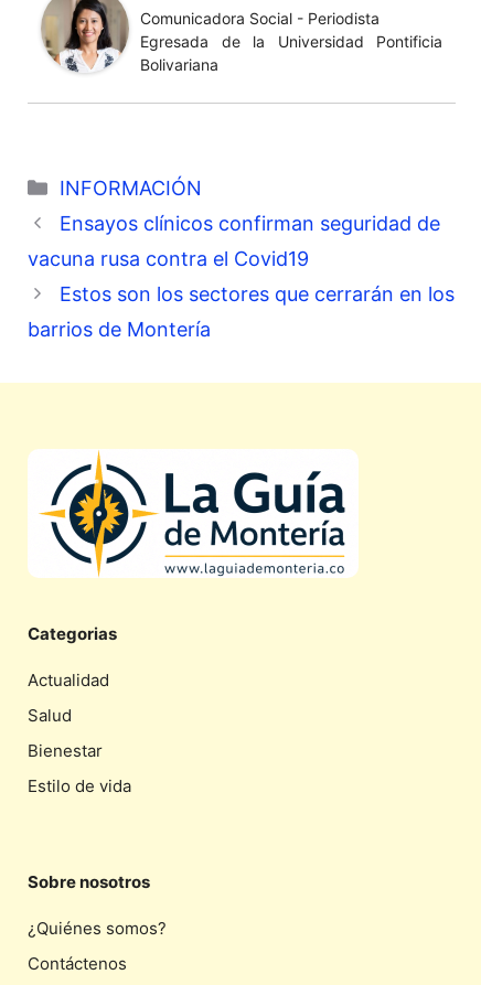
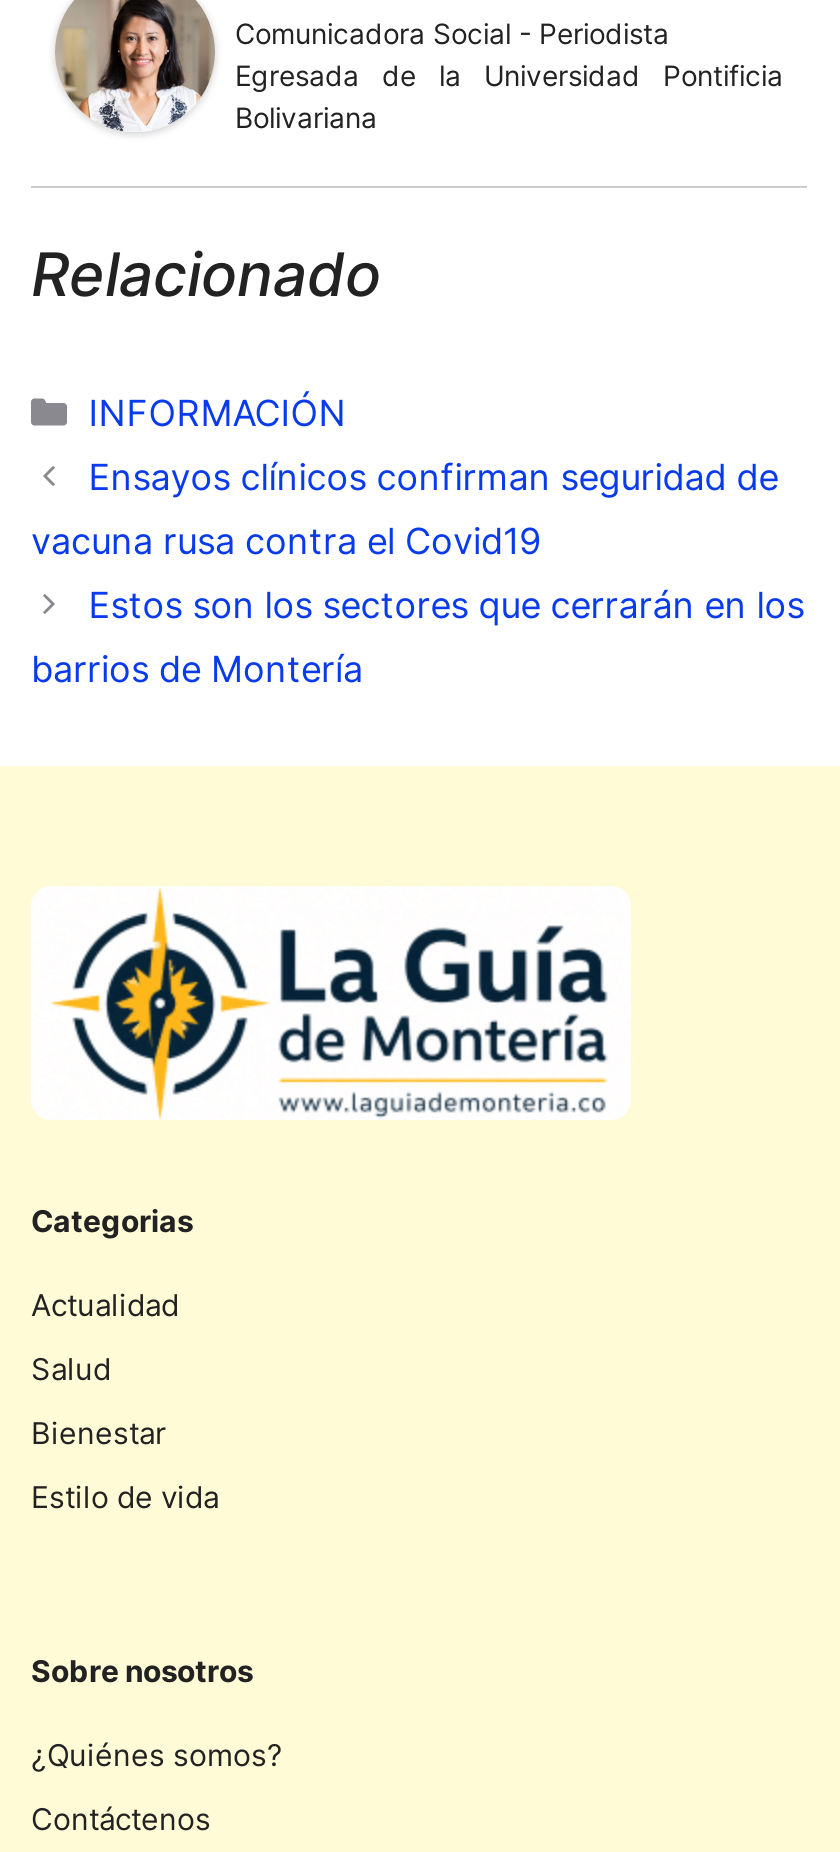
none -> [31,238,381,310] Relacionado

